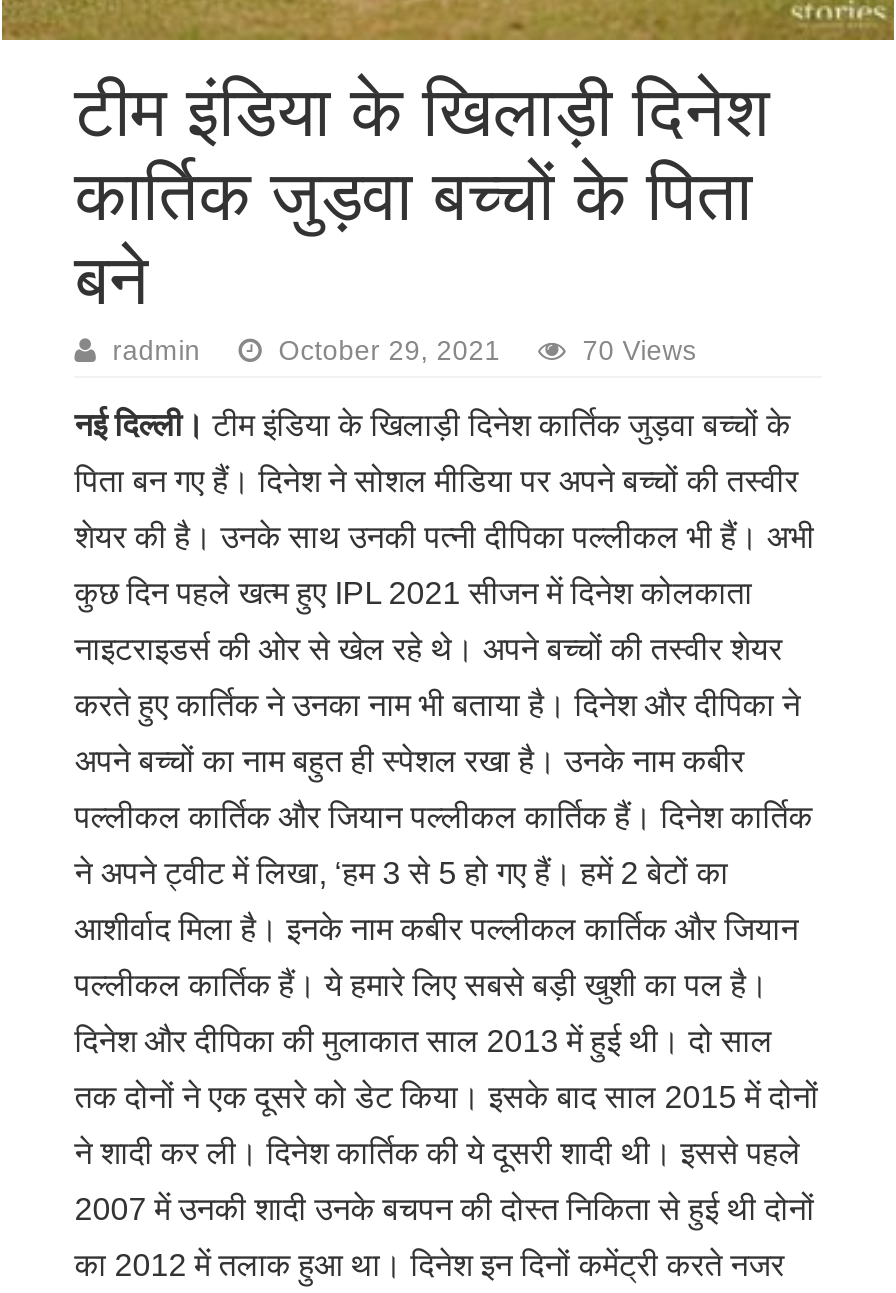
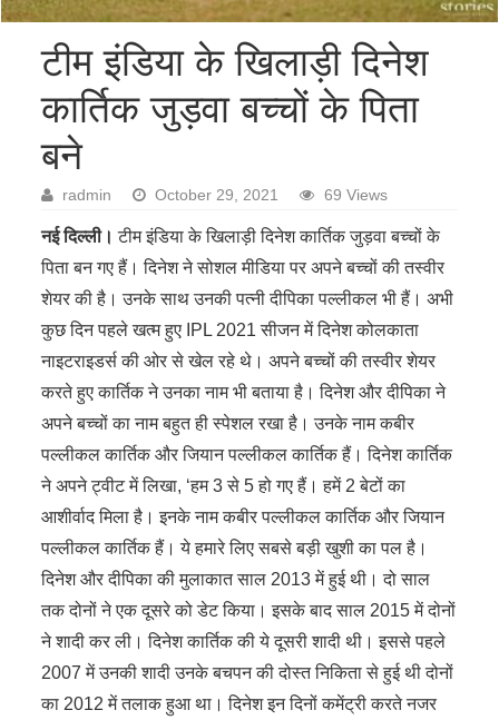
[582,336,696,366] 70 Views -> [324,187,388,204] 69 Views

